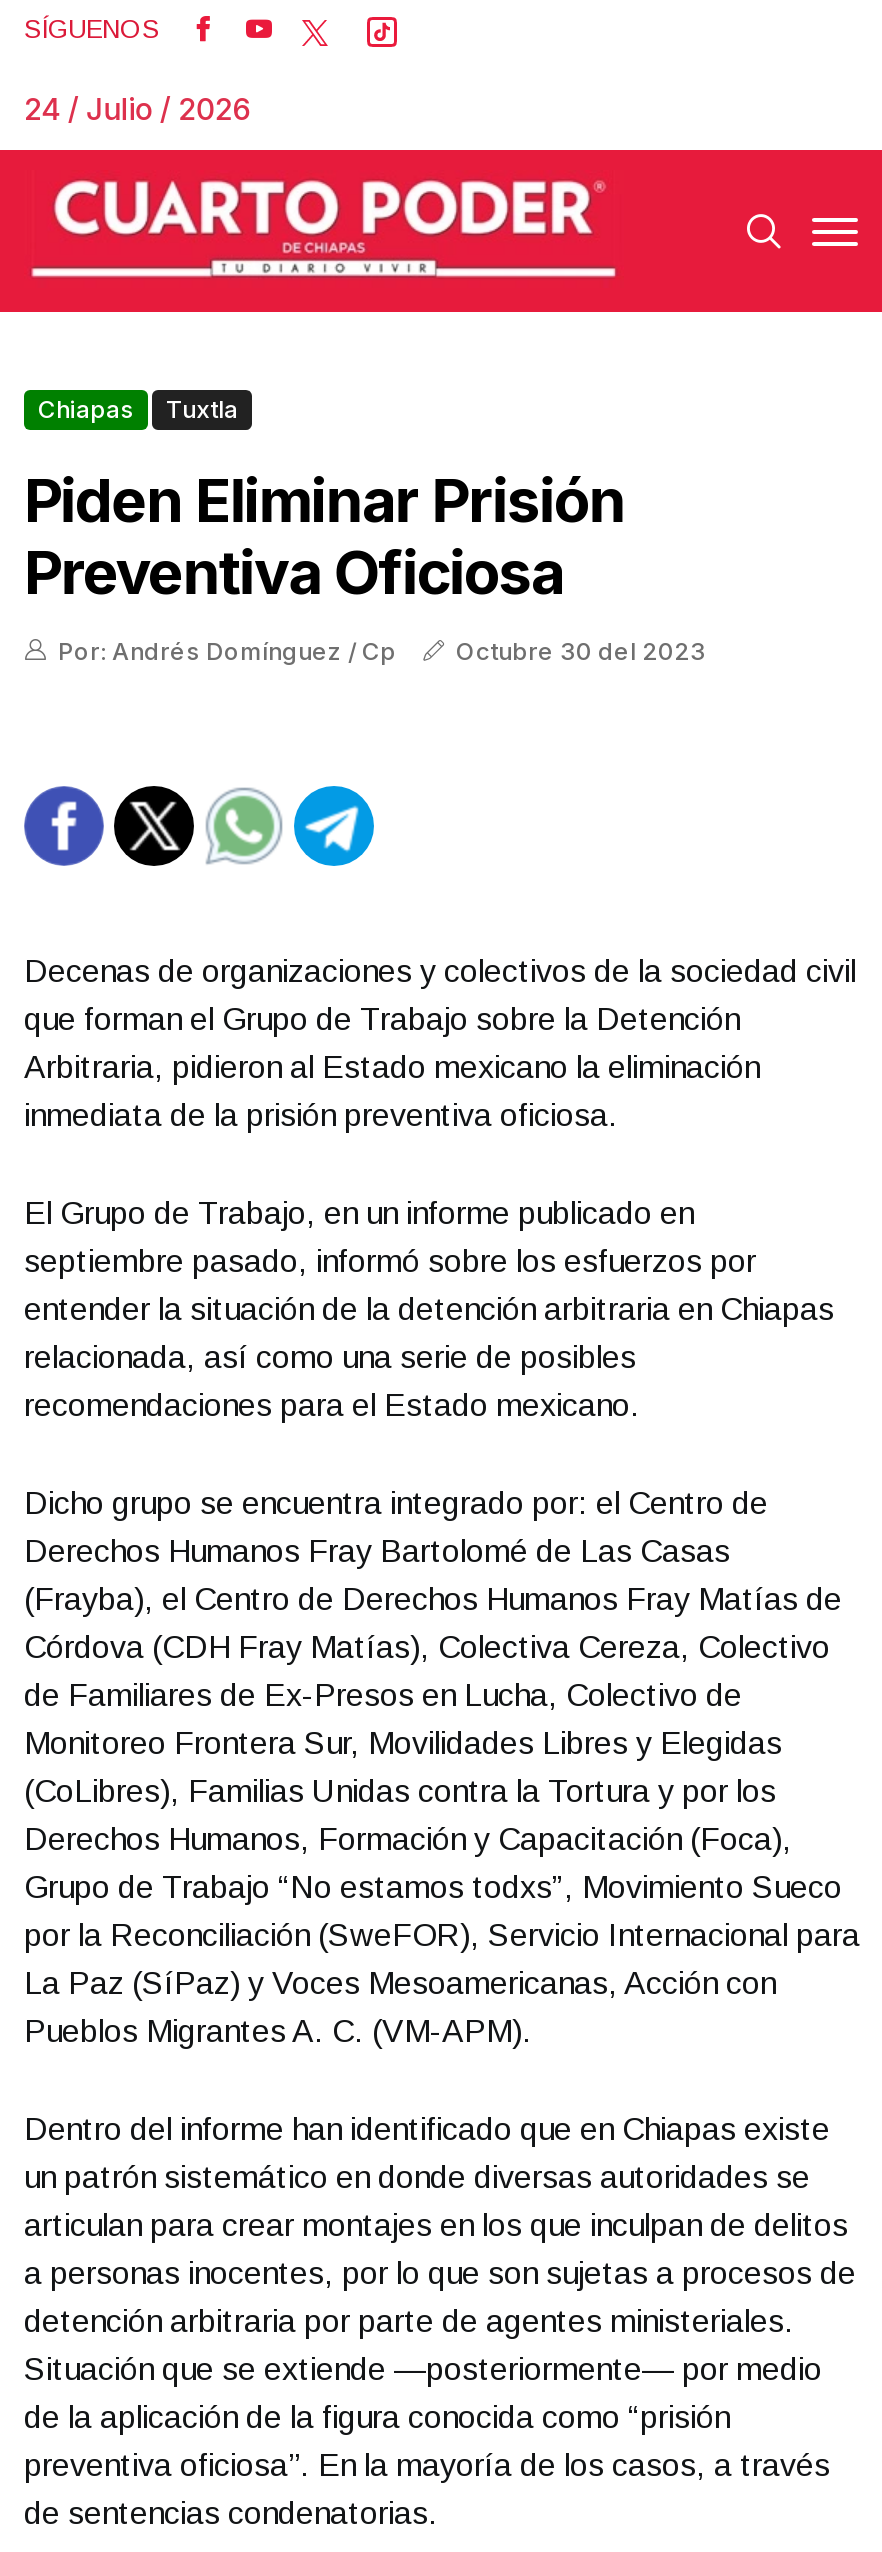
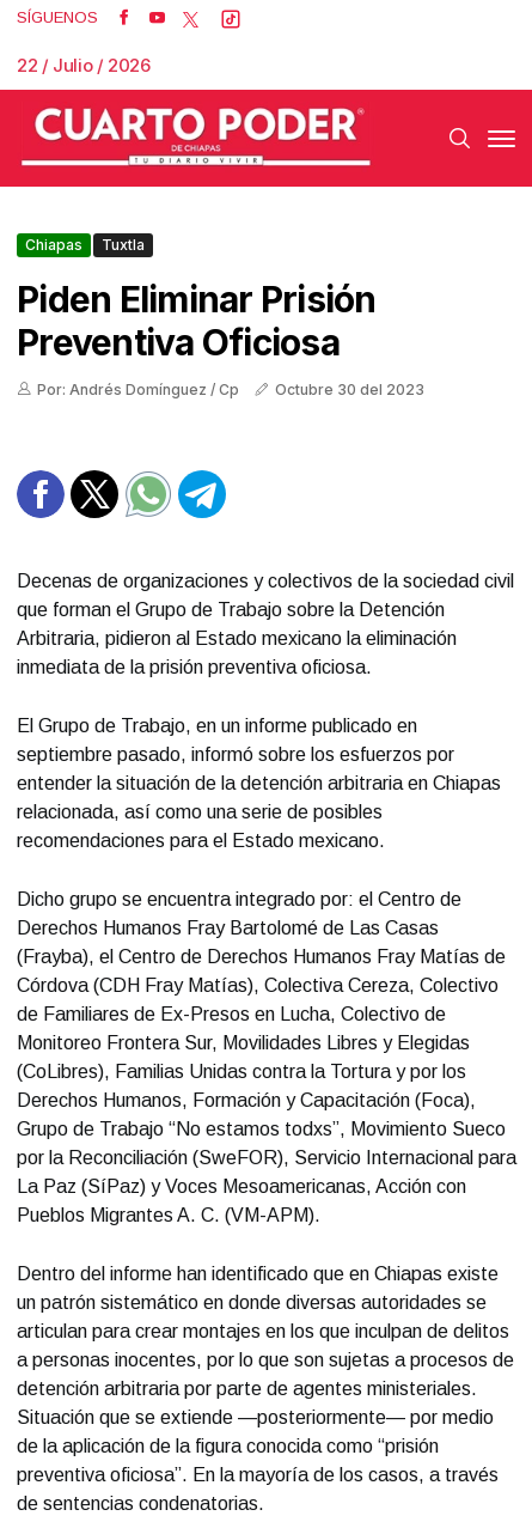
[24,90,249,128] 24 / Julio / 2026 -> [17,54,150,77] 22 / Julio / 2026

